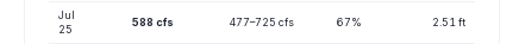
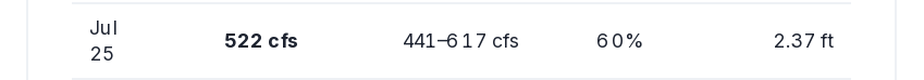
[132,15,174,29] 588 cfs -> [224,28,300,52] 522 cfs
[230,15,294,29] 477–725 cfs -> [403,28,520,52] 441–617 cfs
[336,15,362,29] 67% -> [596,28,644,52] 60%
[432,15,465,29] 2.51 ft -> [773,28,834,52] 2.37 ft

